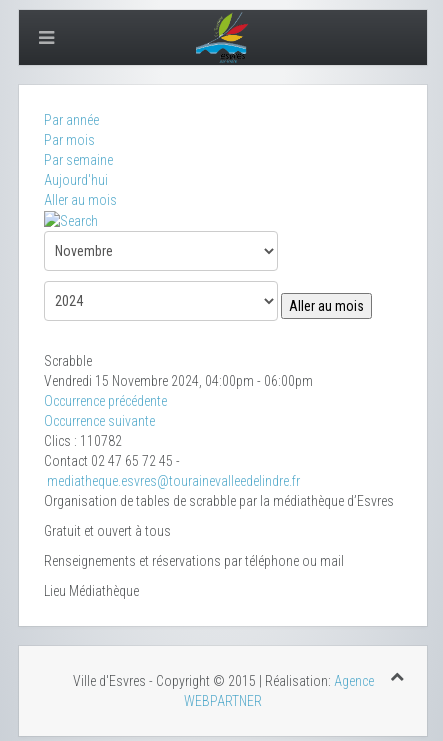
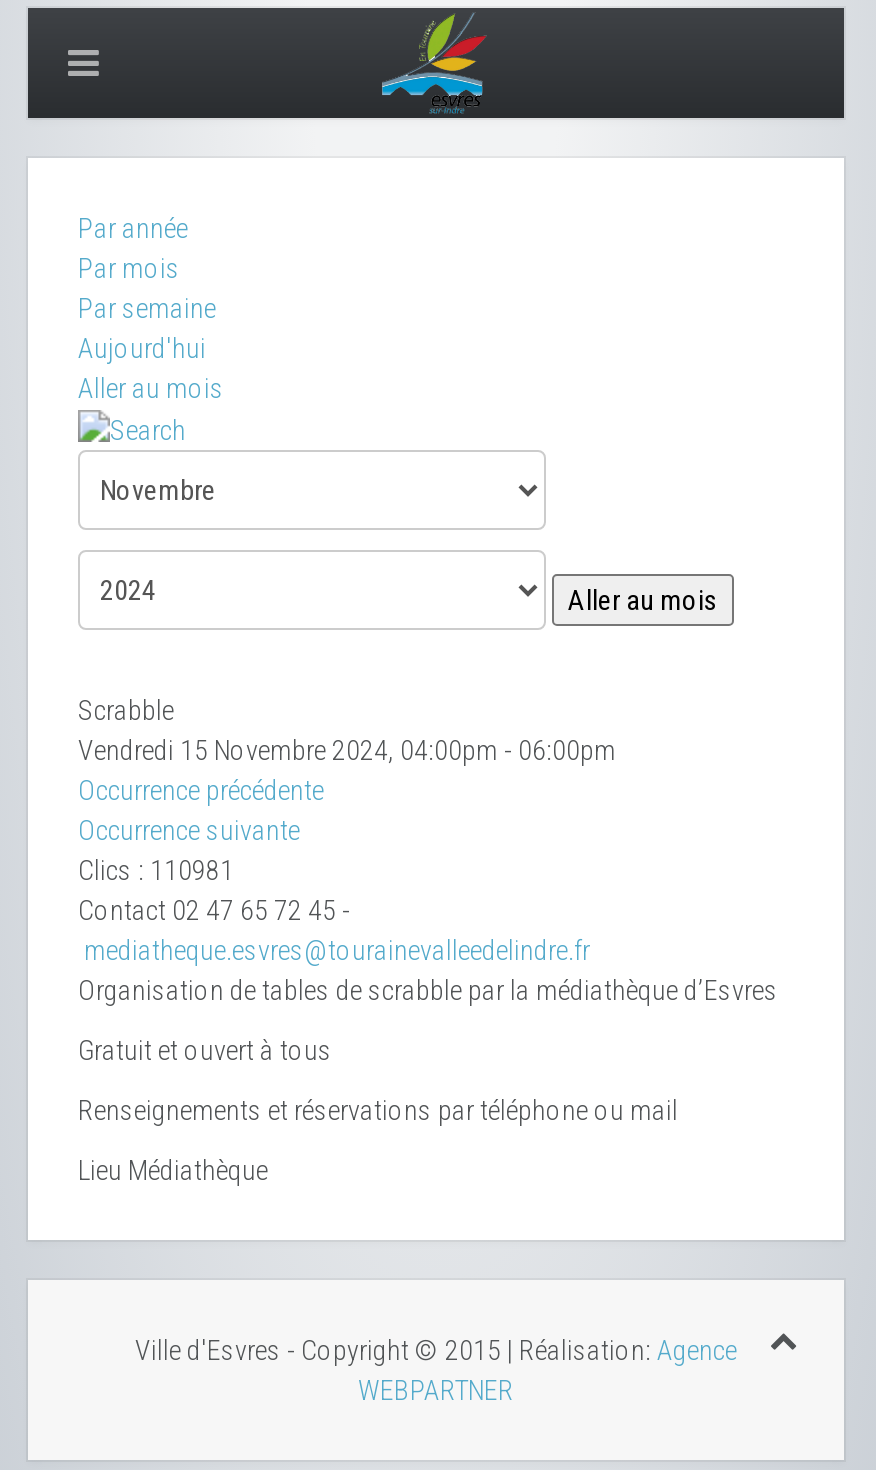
[44,433,122,449] Clics: 110782 -> [78,855,234,887] Clics: 110981

